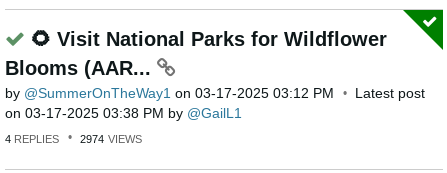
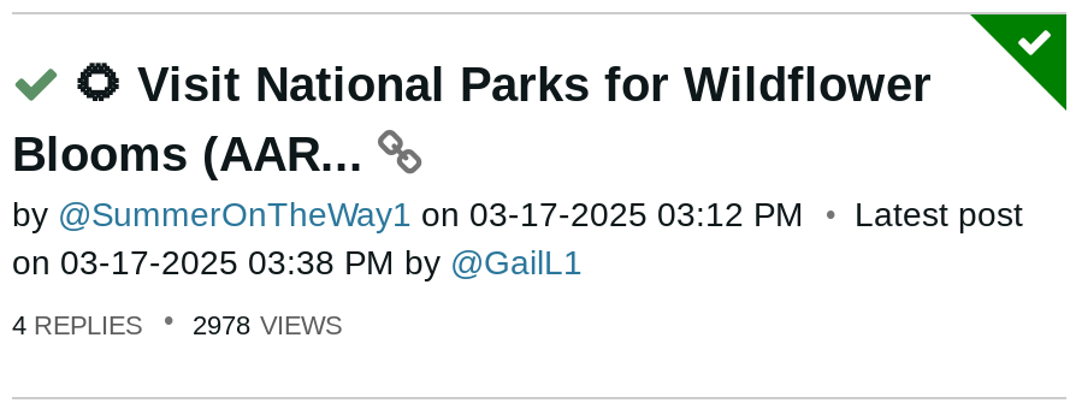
[5,133,142,145] 4 REPLIES 2974 VIEWS -> [12,310,342,339] 4 REPLIES 2978 VIEWS

